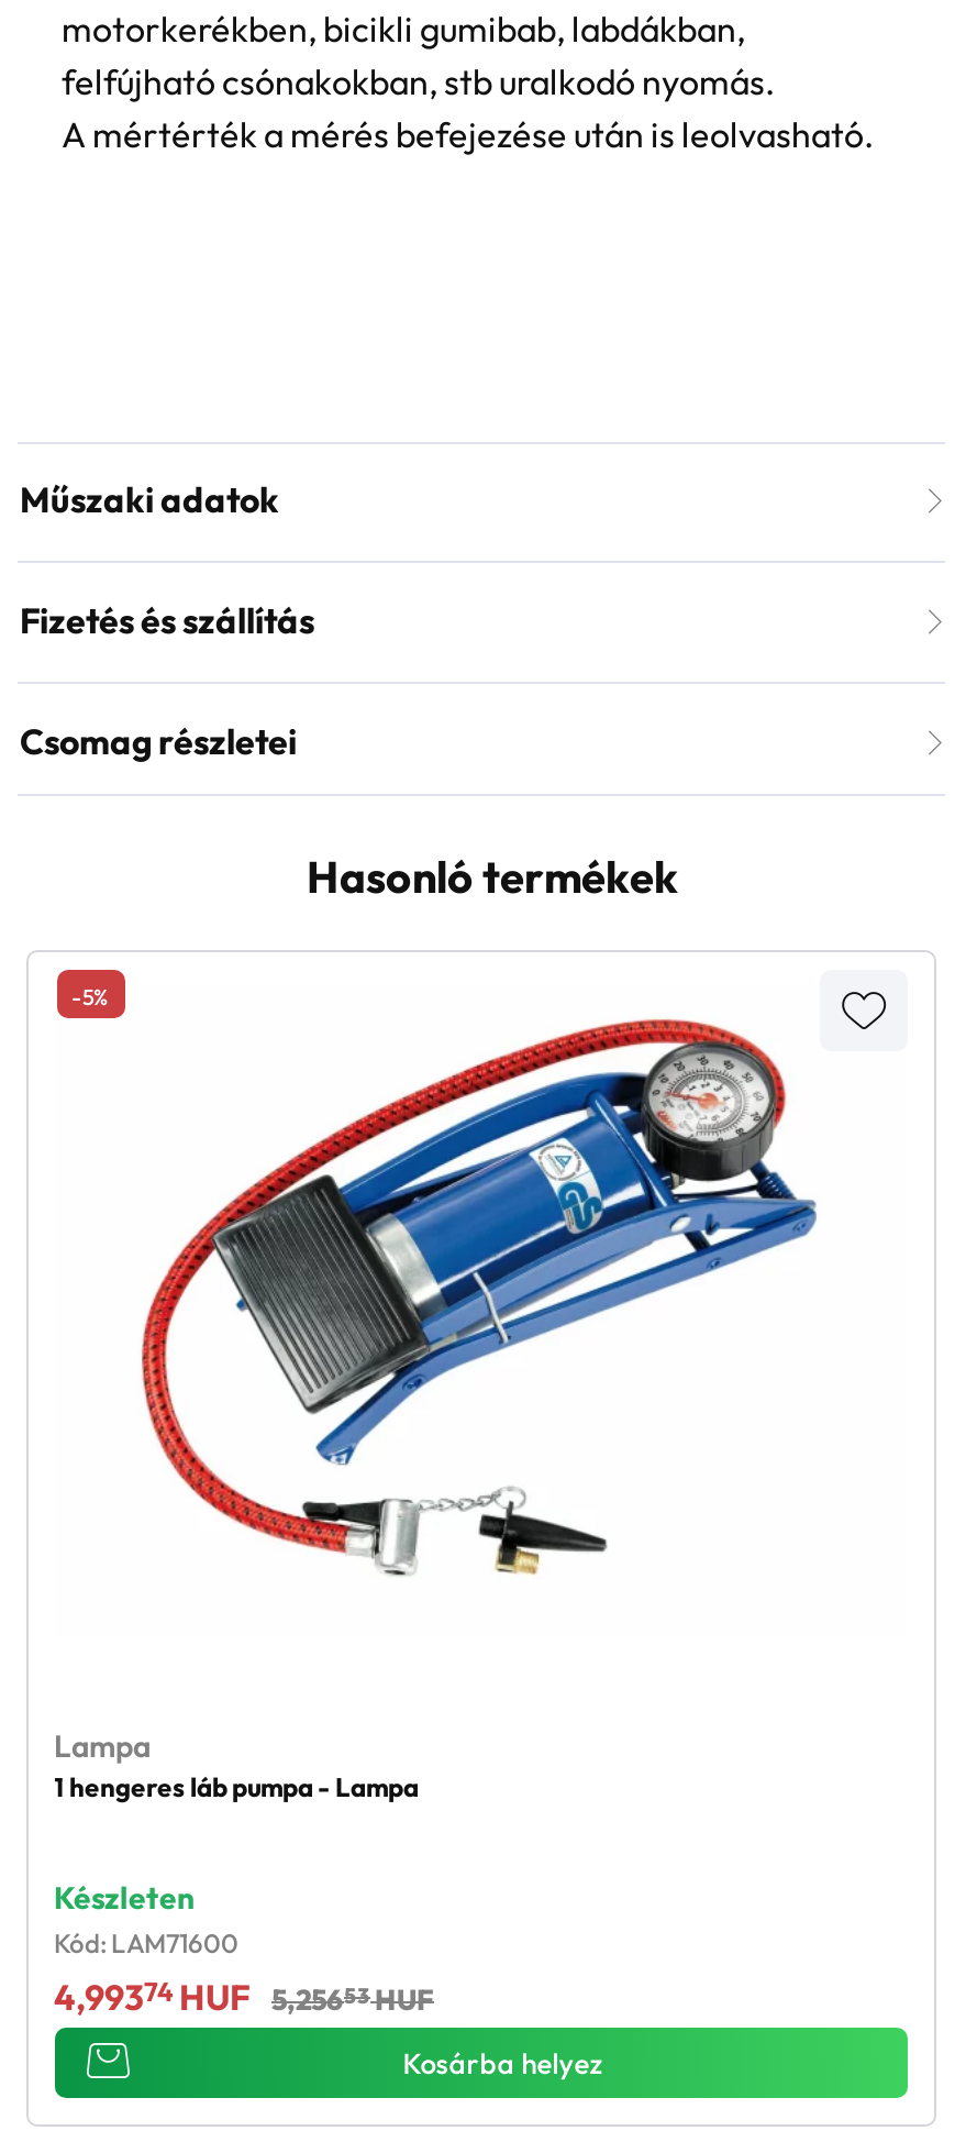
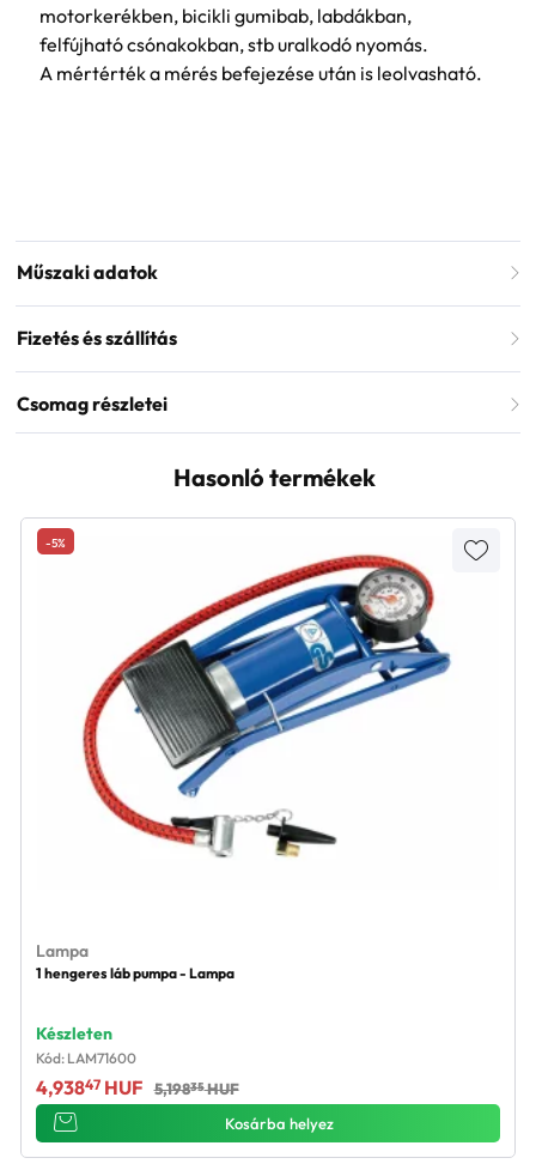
[54,1975,249,2019] 4,99374 HUF -> [35,1075,142,1099] 4,93847 HUF
[271,1981,434,2017] 5,25653HUF -> [154,1079,239,1098] 5,19835HUF

